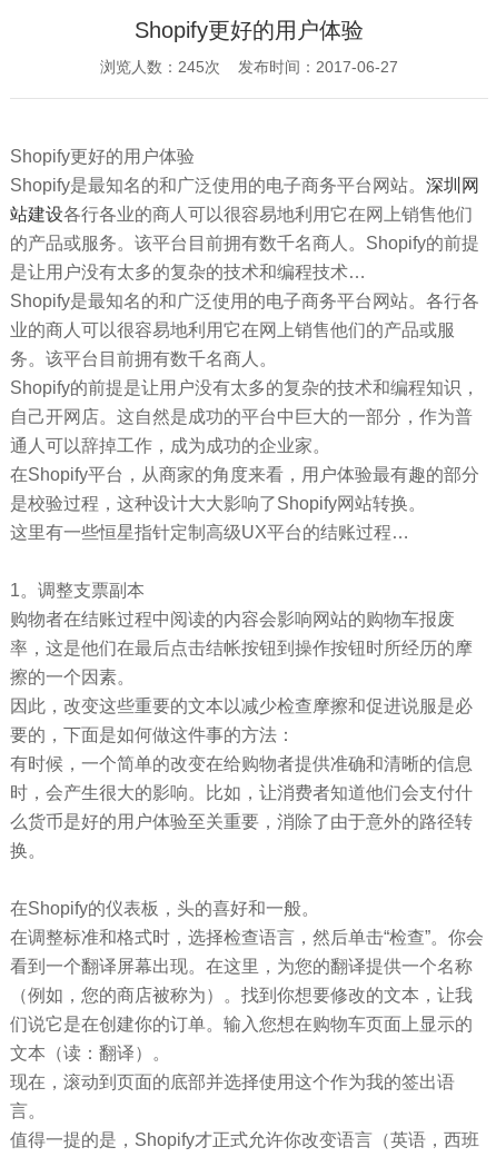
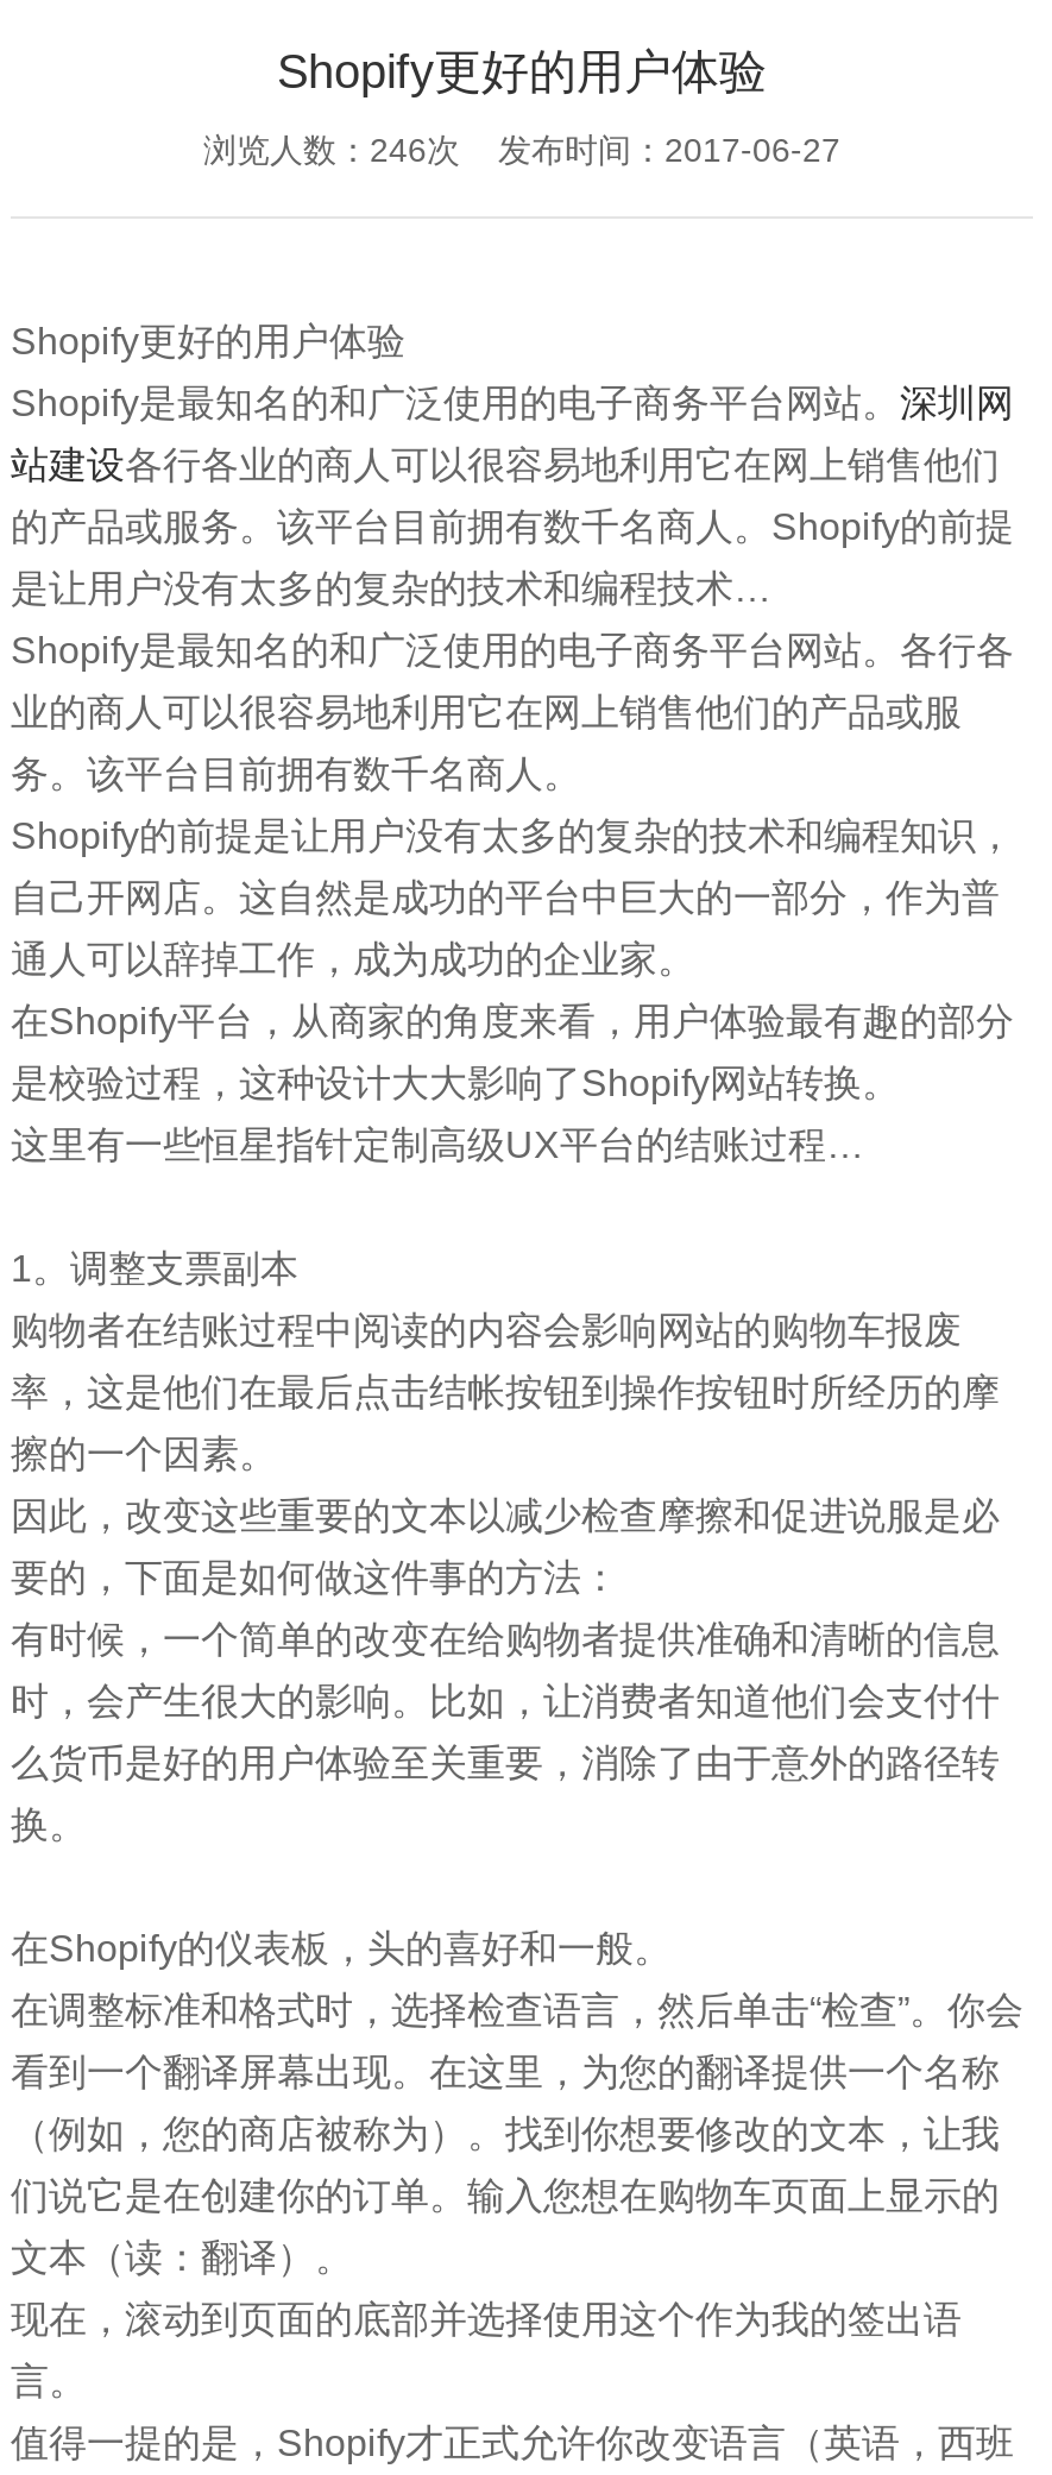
[100,58,398,76] 浏览人数：245次 发布时间：2017-06-27 -> [203,131,840,169] 浏览人数：246次 发布时间：2017-06-27

